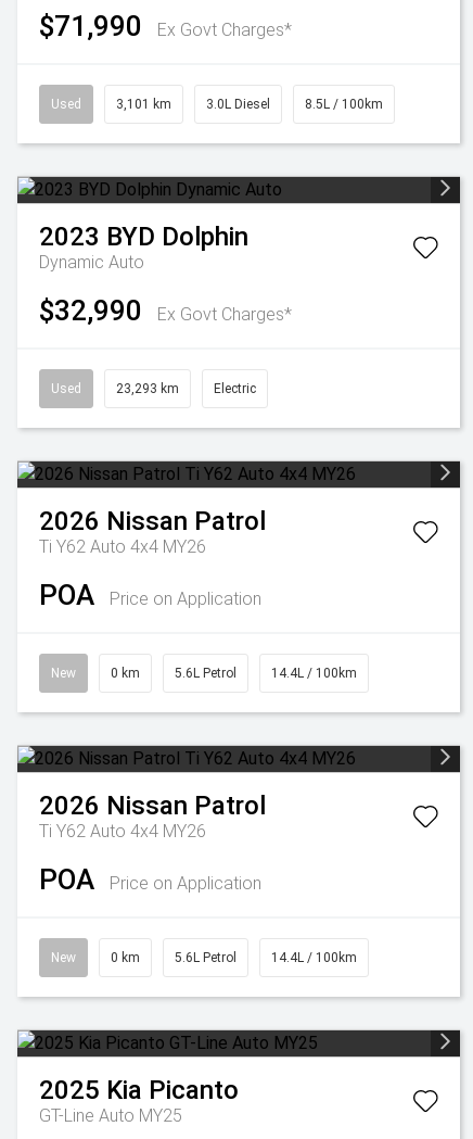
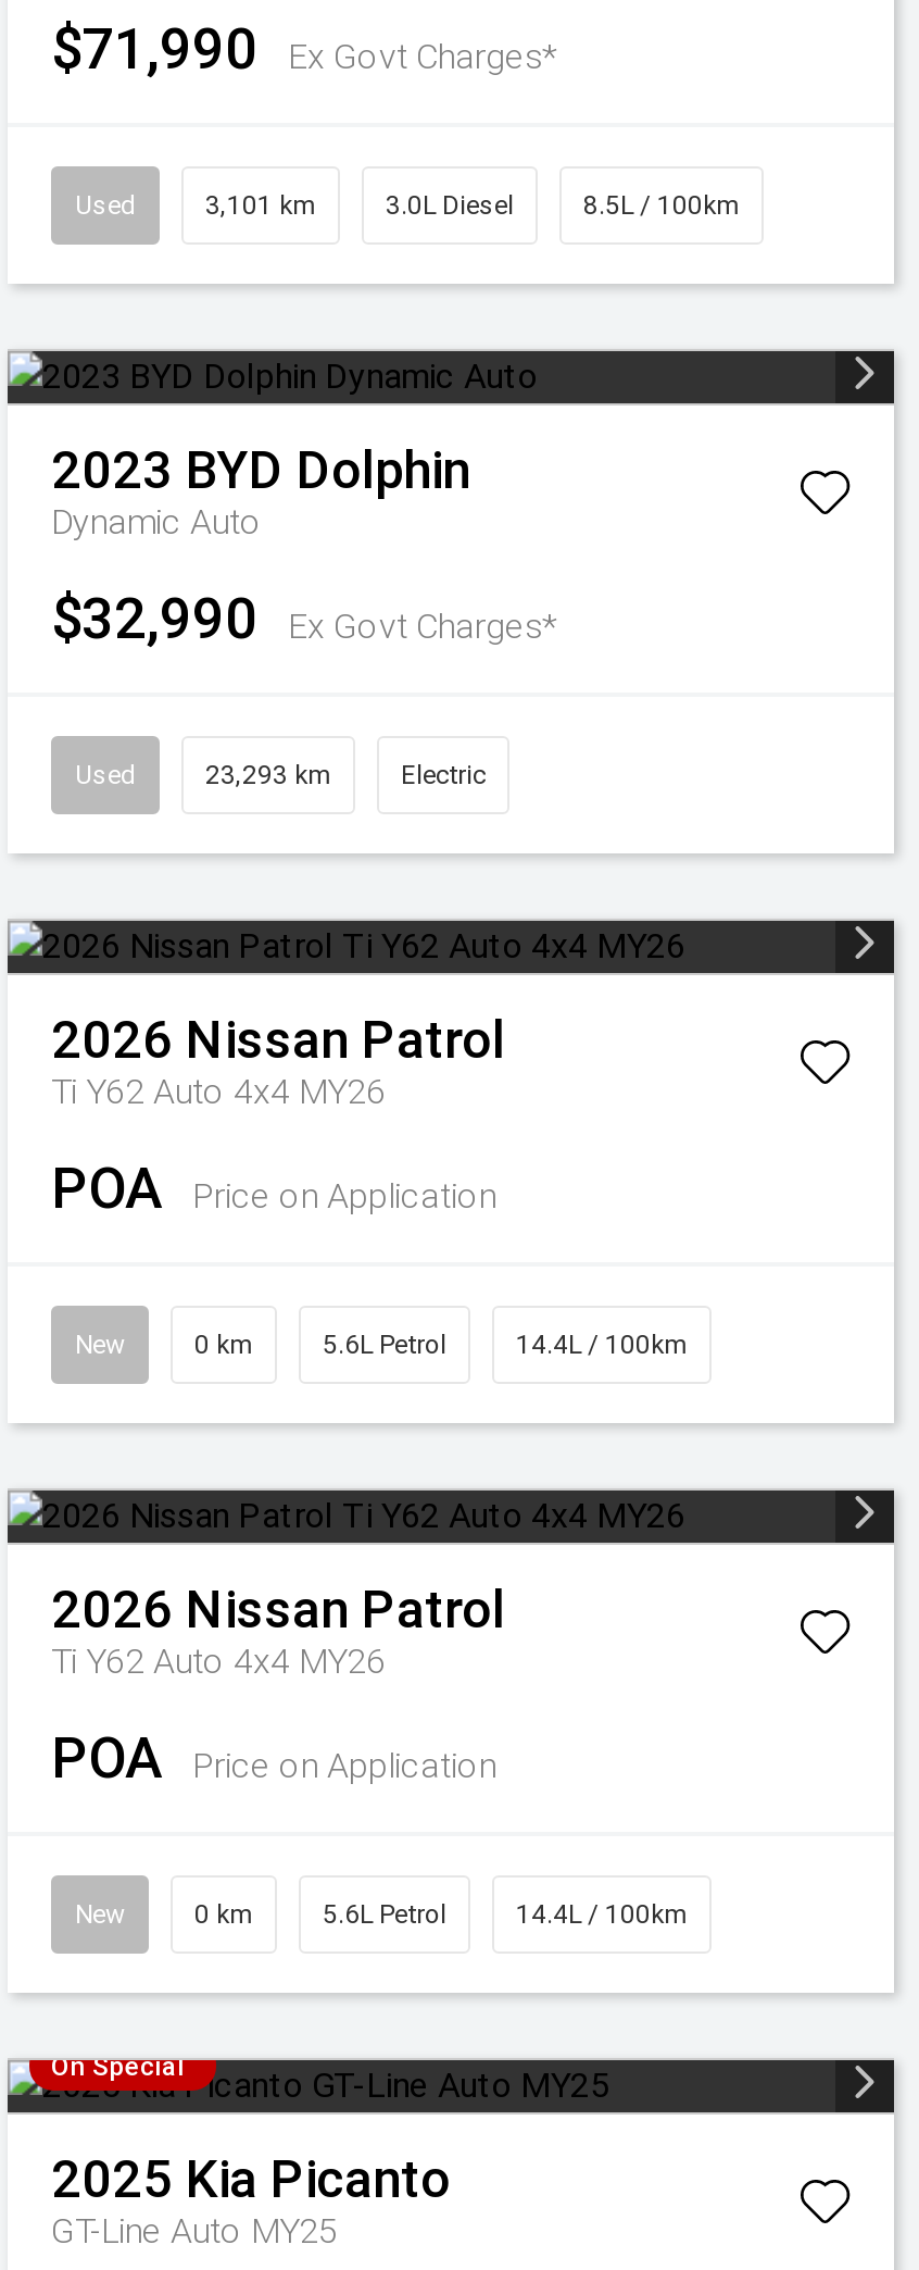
none -> [51,2051,184,2082] On Special

